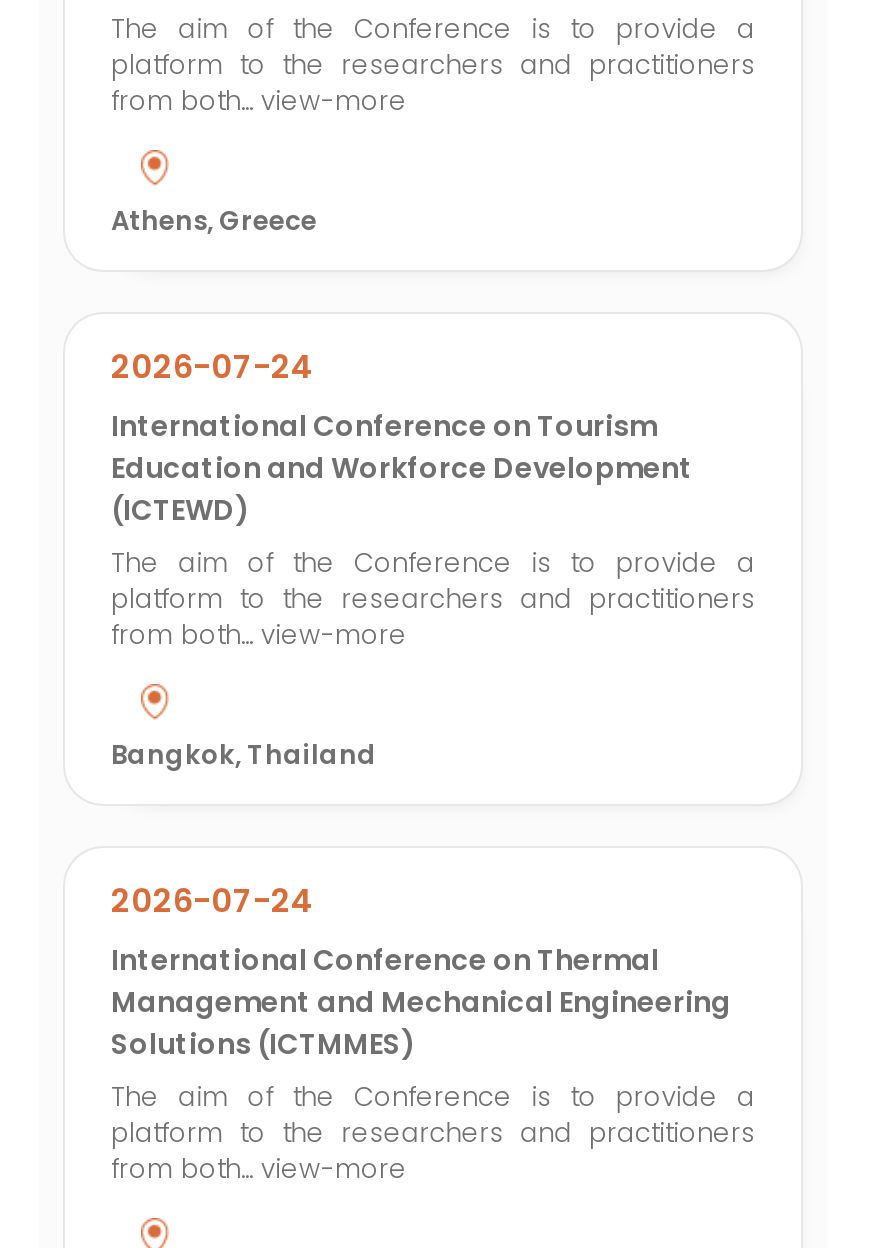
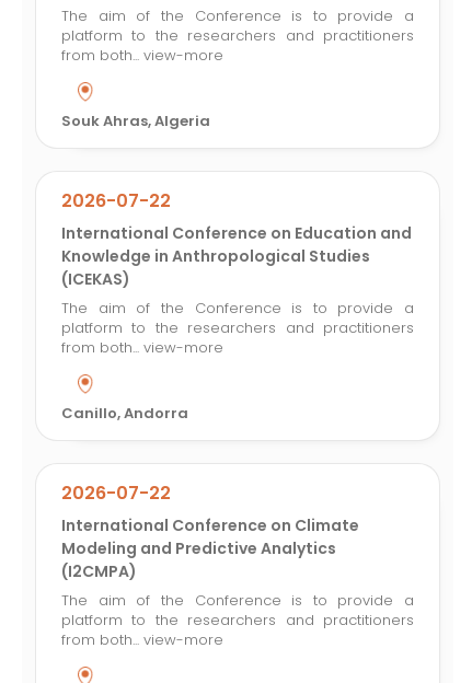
[111,202,317,240] Athens, Greece -> [61,111,210,131] Souk Ahras, Algeria
[111,344,693,530] 2026-07-24 | International Conference on Tourism | Education and Workforce Development | (ICTEWD) -> [61,188,412,290] 2026-07-22 | International Conference on Education and | Knowledge in Anthropological Studies | (ICEKAS)
[111,736,377,774] Bangkok, Thailand -> [61,403,188,424] Canillo, Andorra
[111,878,731,1064] 2026-07-24 | International Conference on Thermal | Management and Mechanical Engineering | Solutions (ICTMMES) -> [61,481,359,582] 2026-07-22 | International Conference on Climate | Modeling and Predictive Analytics | (I2CMPA)

